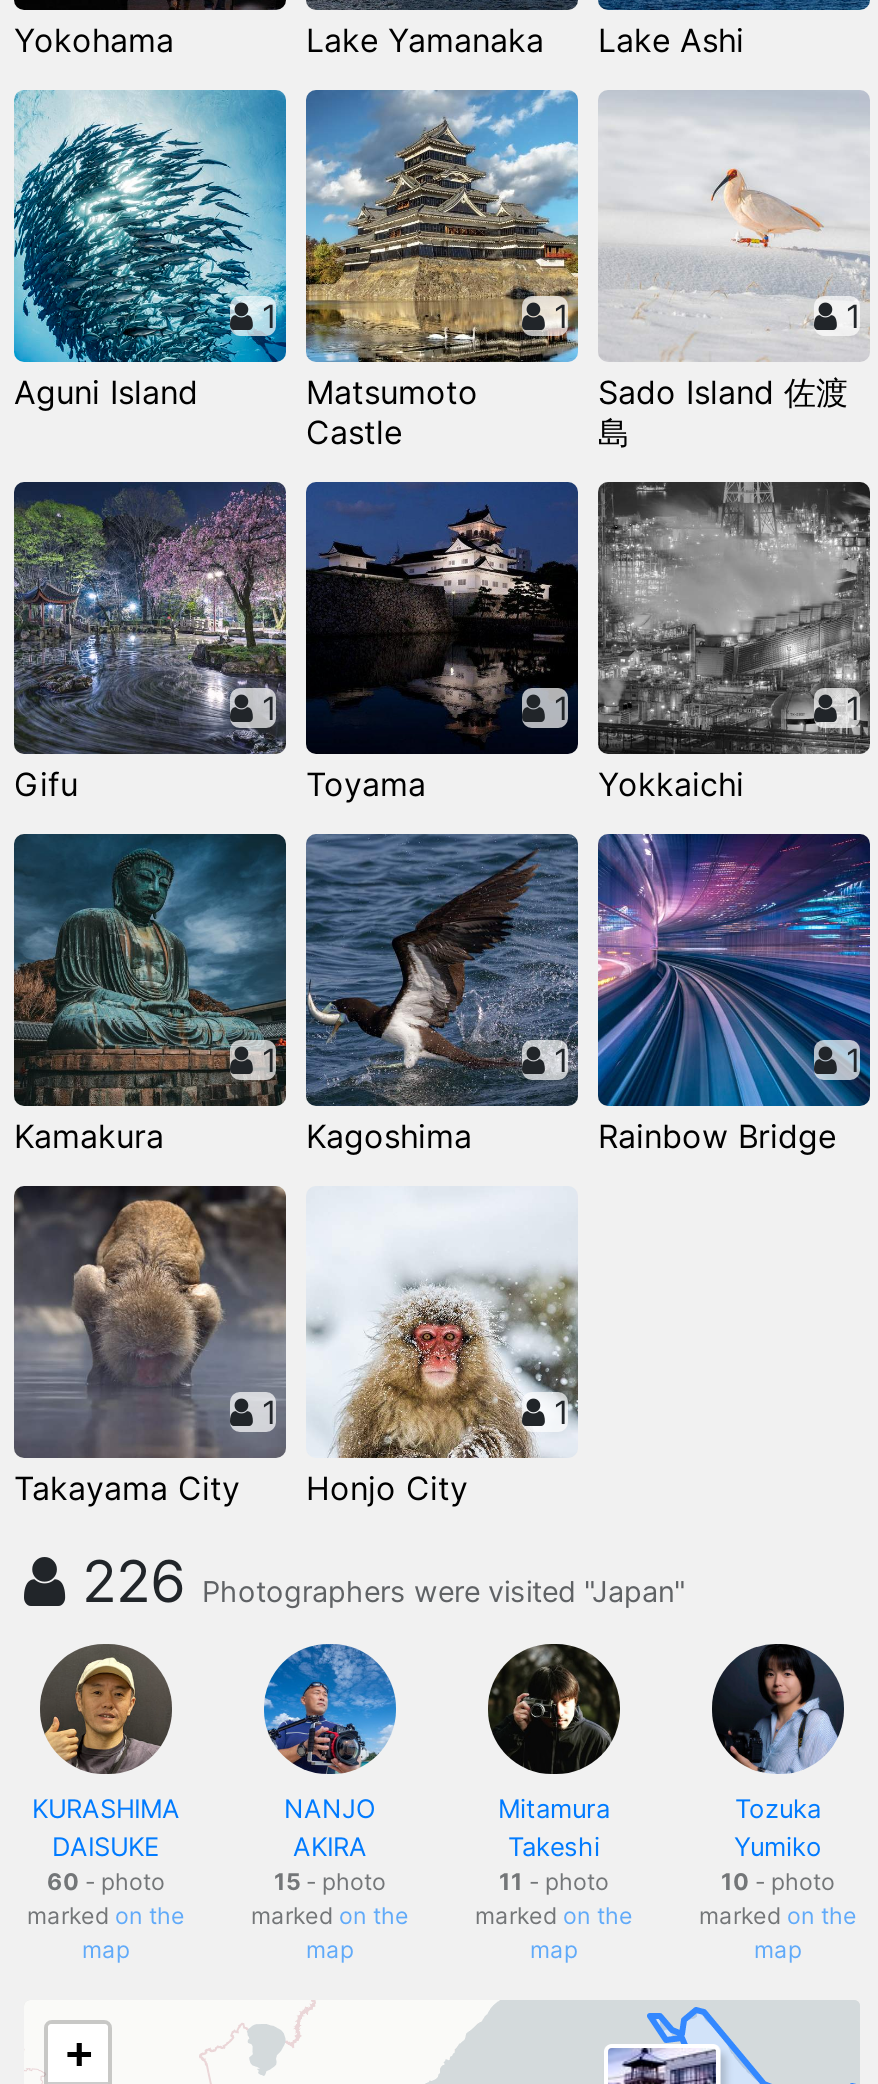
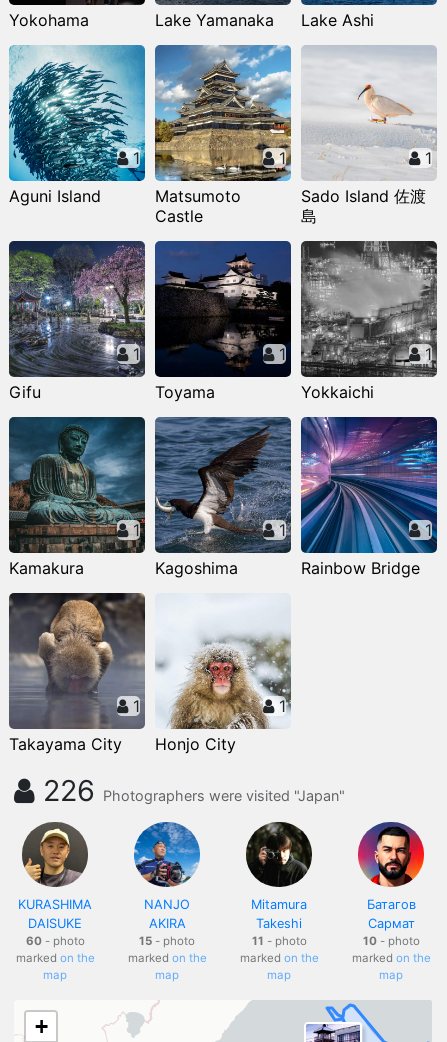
[710,1642,846,1863] [image] | Tozuka | Yumiko -> [357,821,425,931] [image] | Батагов | Сармат

